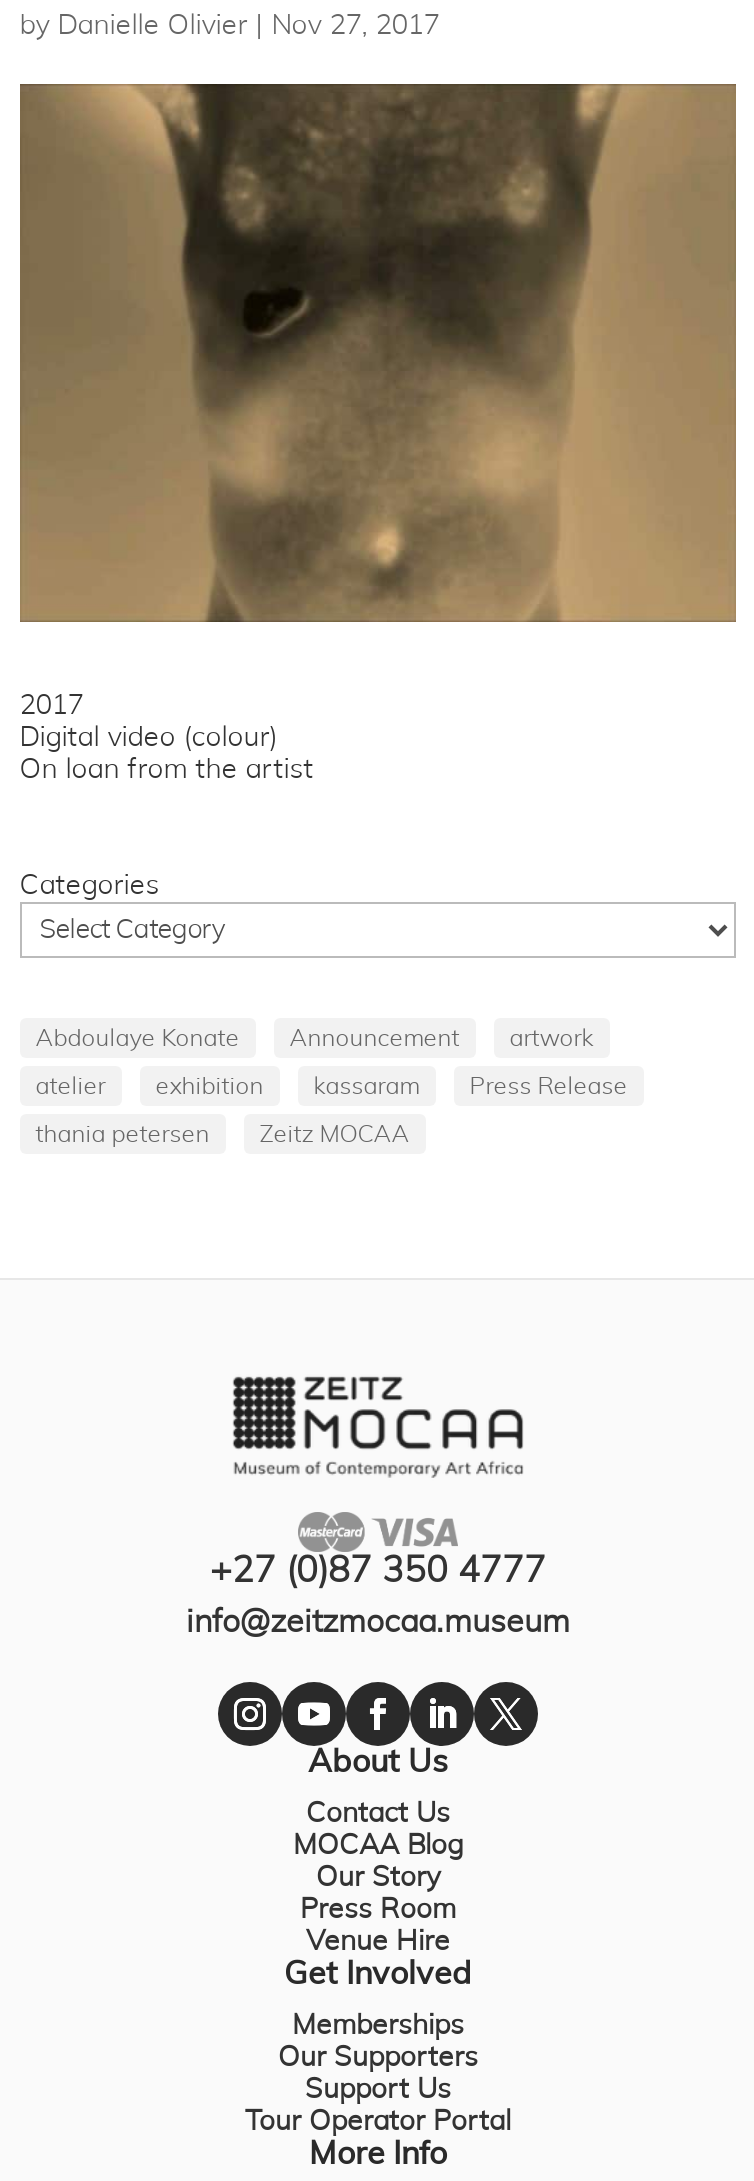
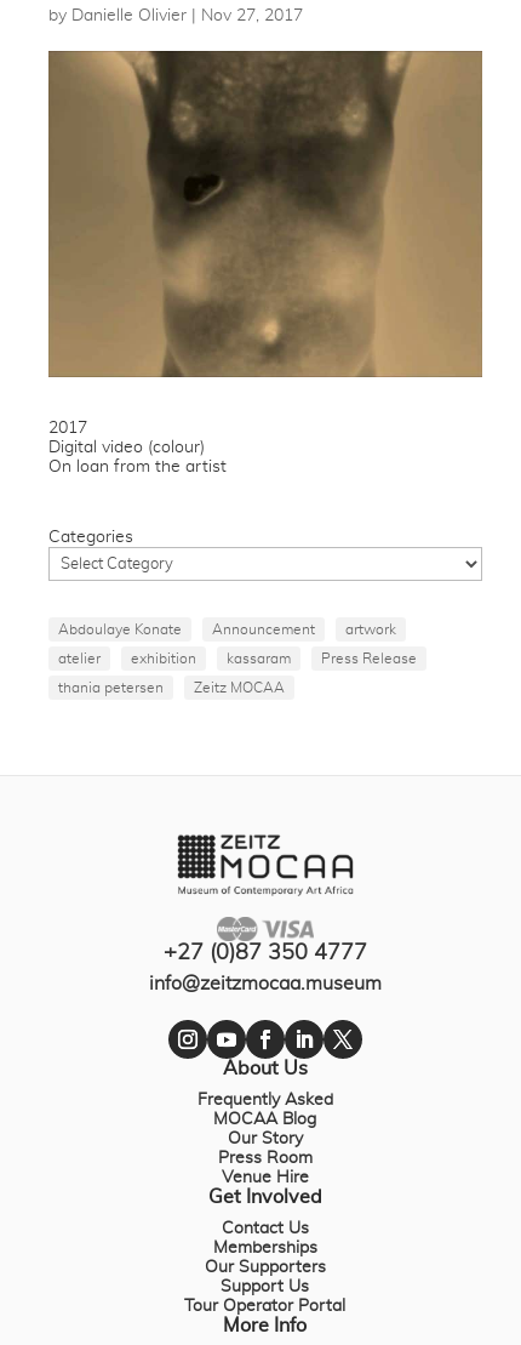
none -> [197,1091,333,1108] Frequently Asked
moved [306,1799,450,1827] -> [222,1220,309,1237]: Contact Us

